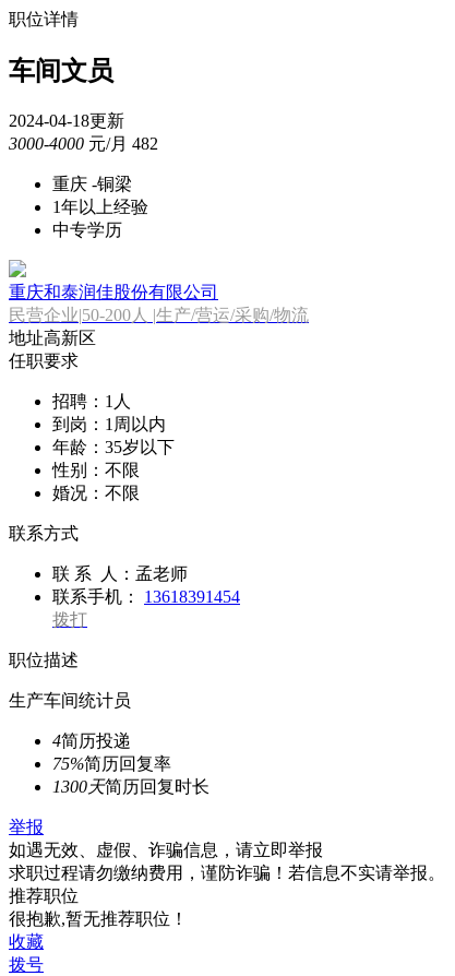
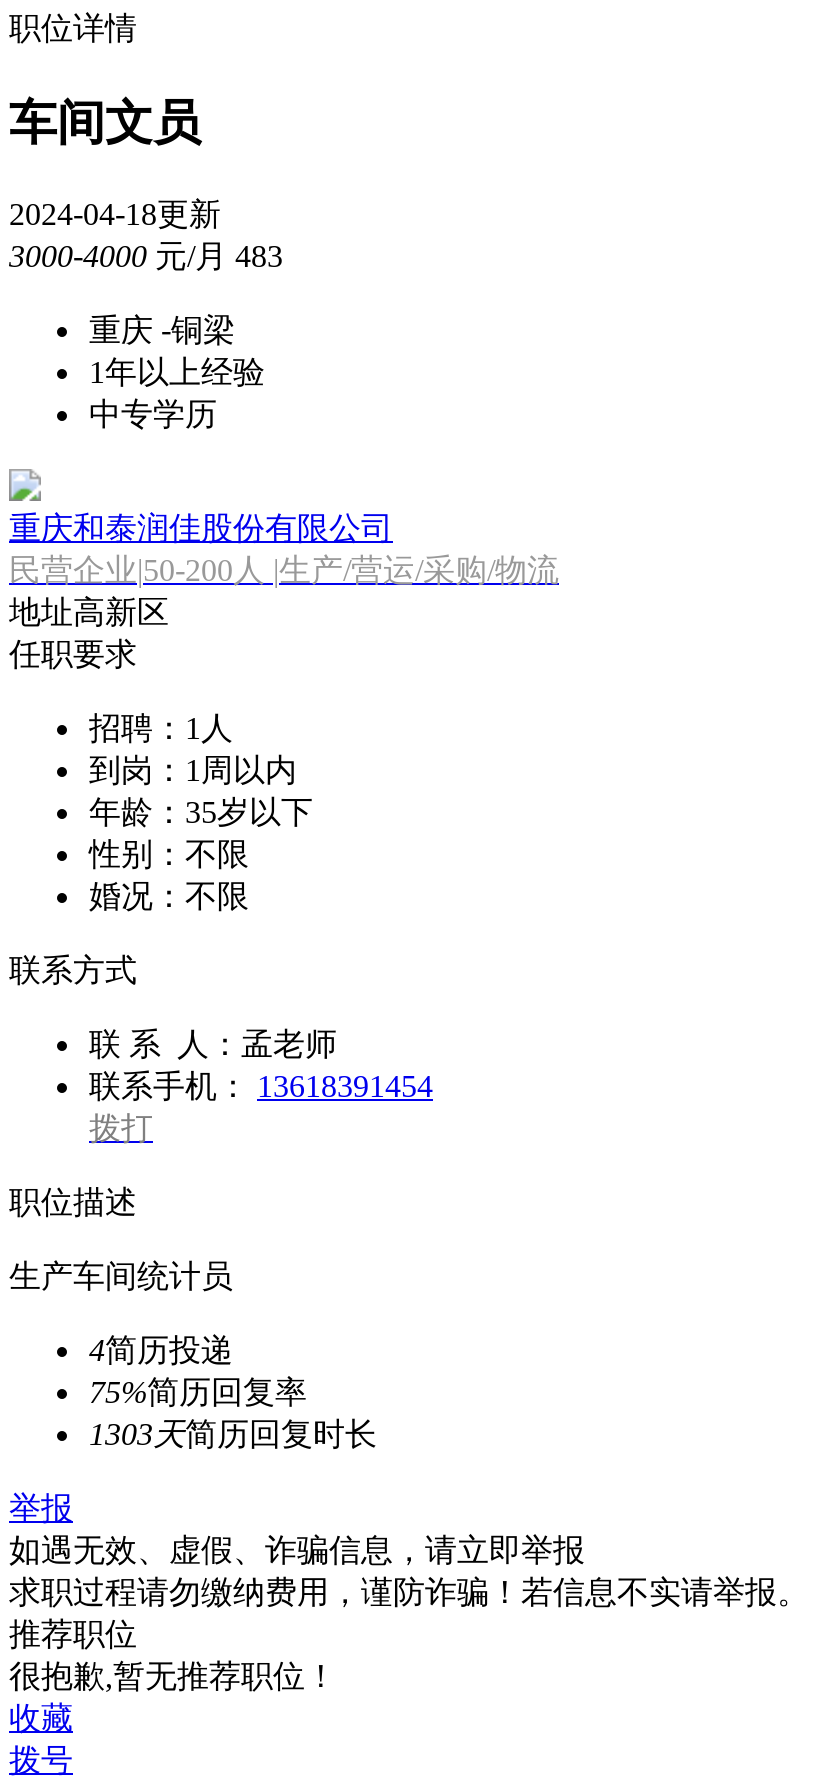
[9,134,158,153] 3000-4000元/月482 -> [9,239,283,273] 3000-4000元/月483
[52,777,209,796] 1300天简历回复时长 -> [89,1417,377,1451] 1303天简历回复时长

